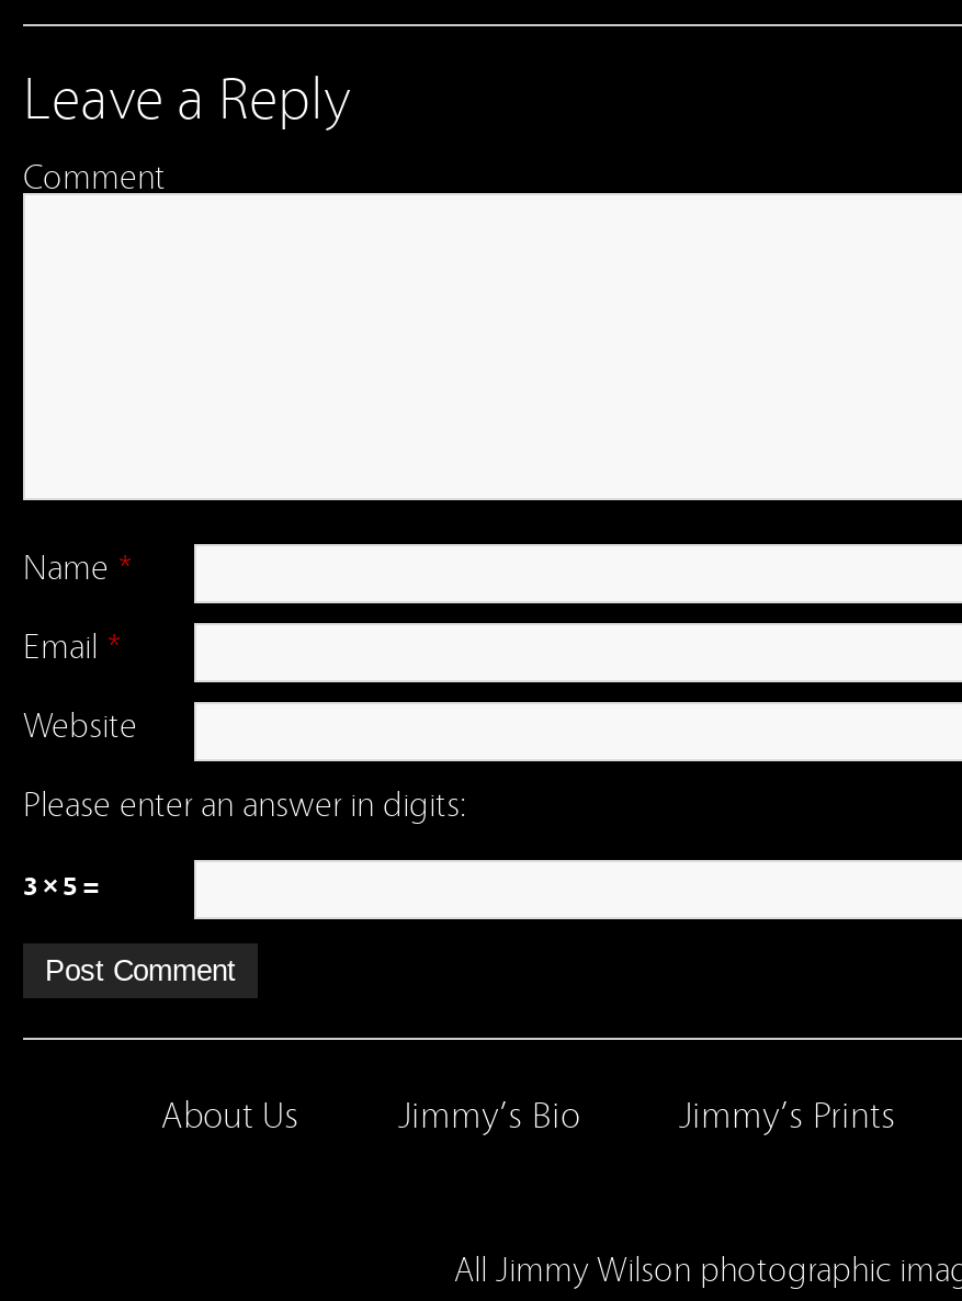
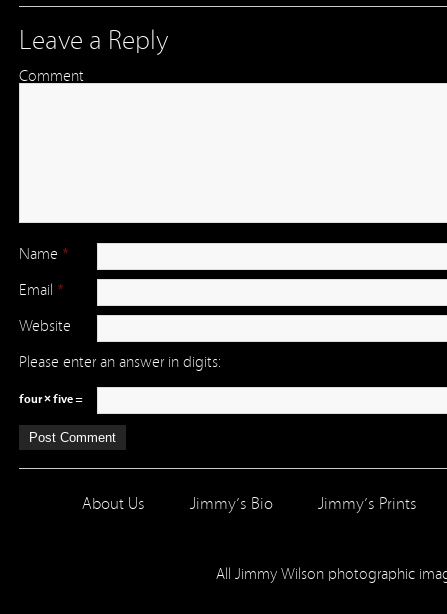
[23,864,100,901] 3 × 5 = -> [19,389,83,406] four × five =

